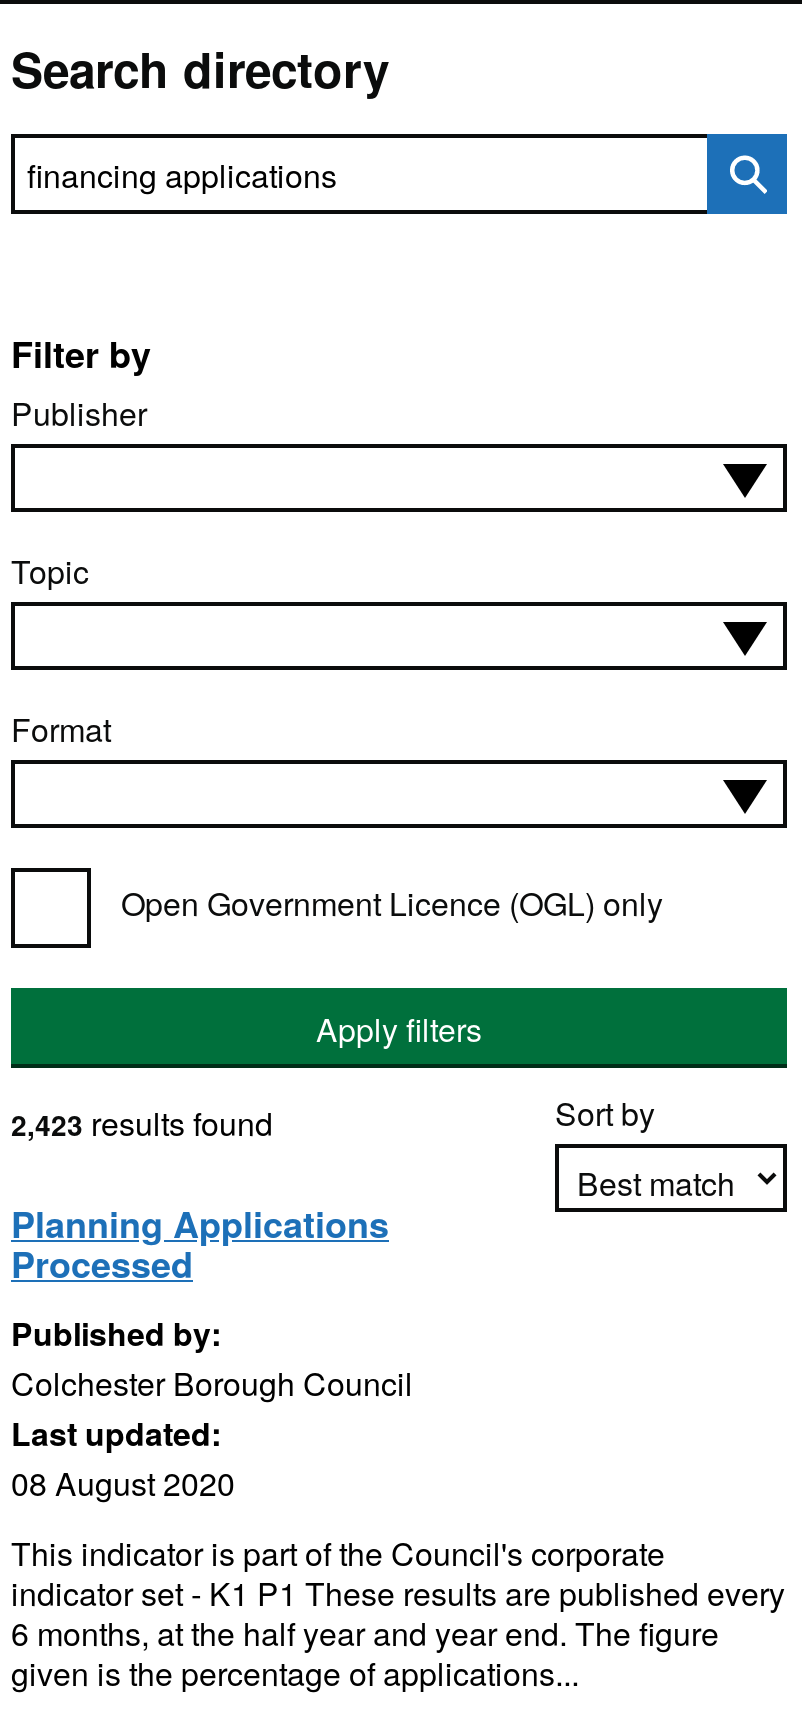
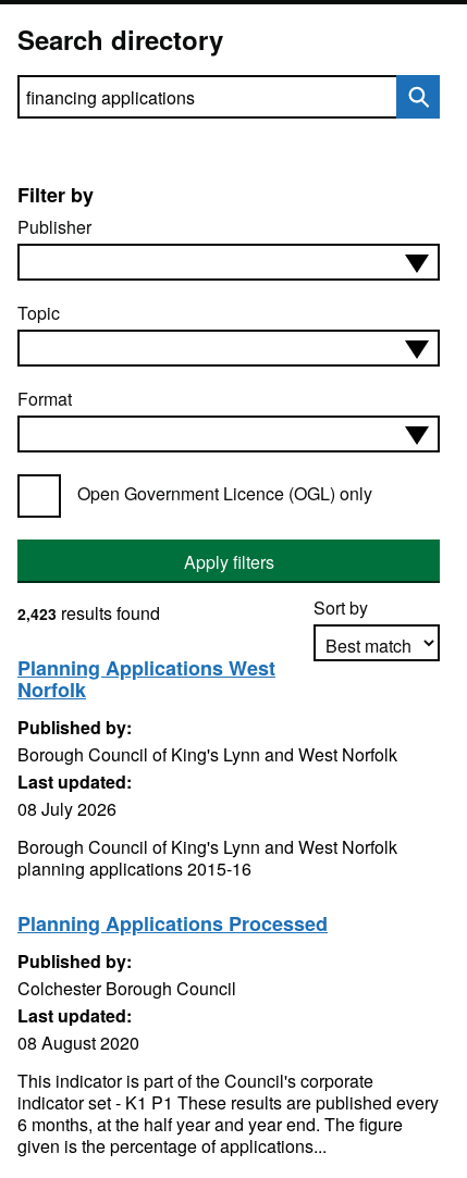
[11,1198,389,1290] Planning Applications | Processed -> [17,654,397,938] Planning Applications West | Norfolk | Published by: | Borough Council of King's Lynn and West Norfolk | Last updated: | 08 July 2026 | Borough Council of King's Lynn and West Norfolk | planning applications 2015-16 | Planning Applications Processed

